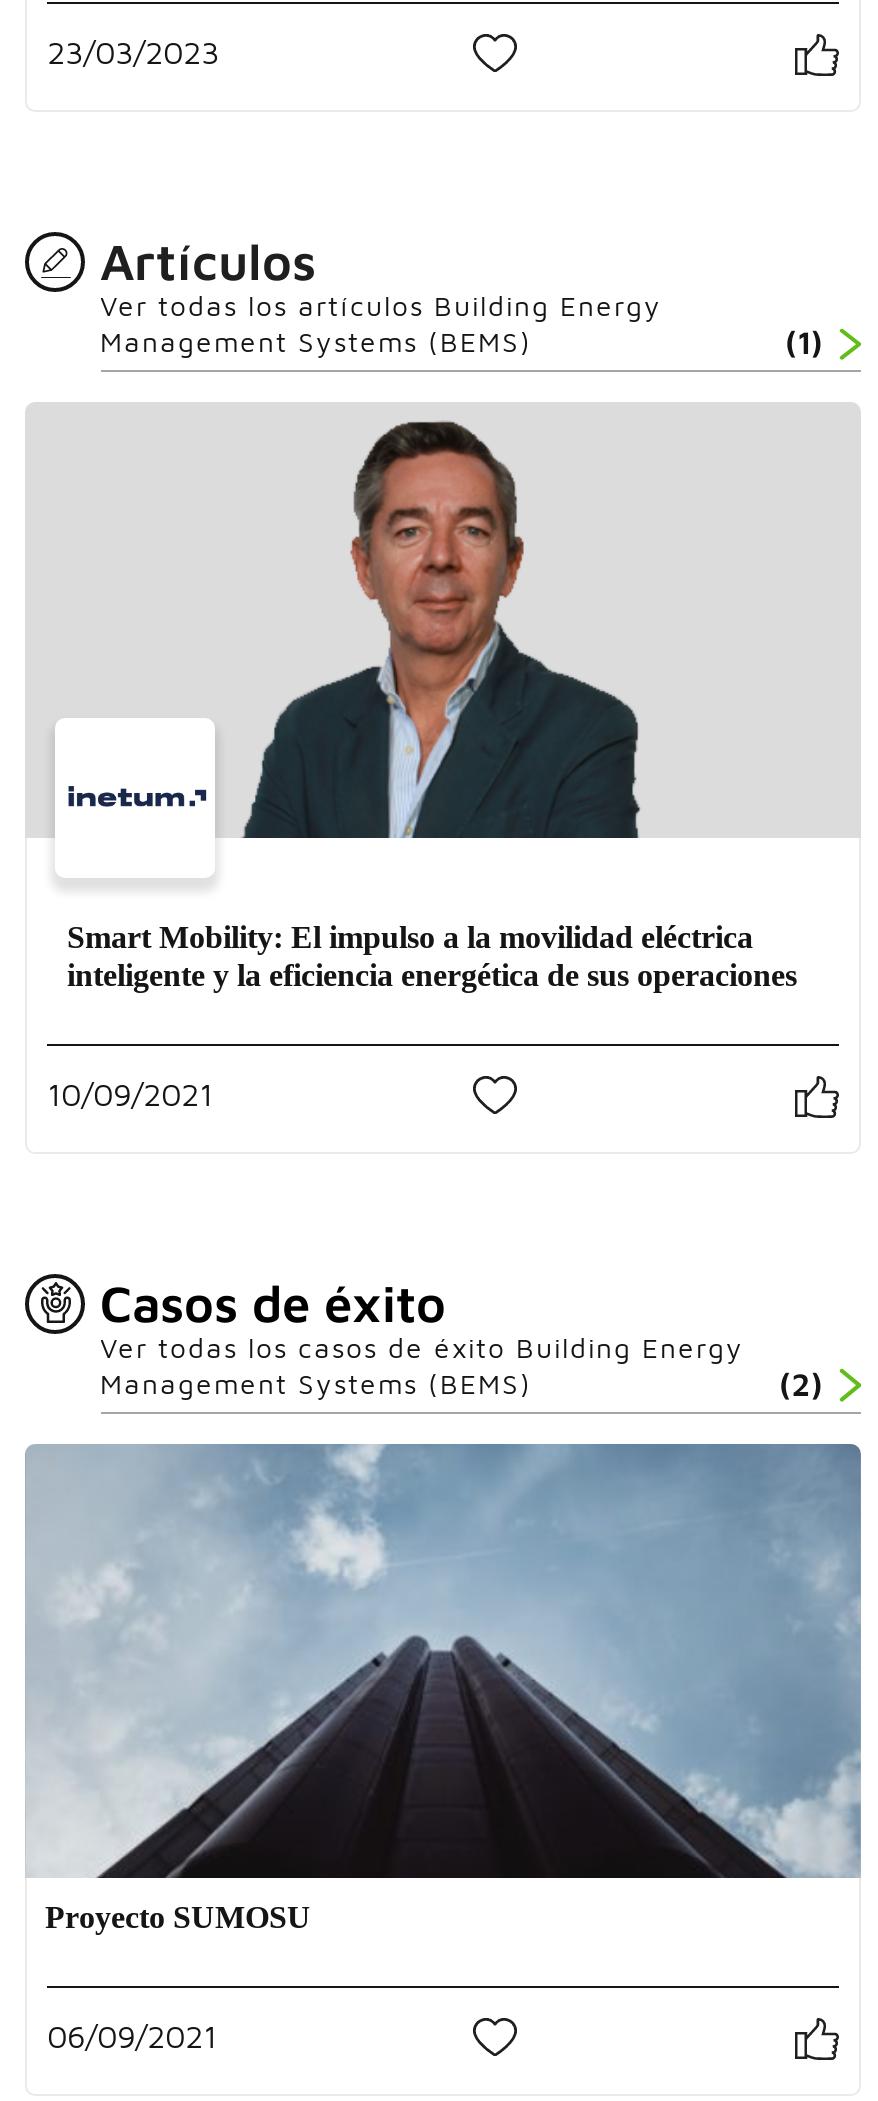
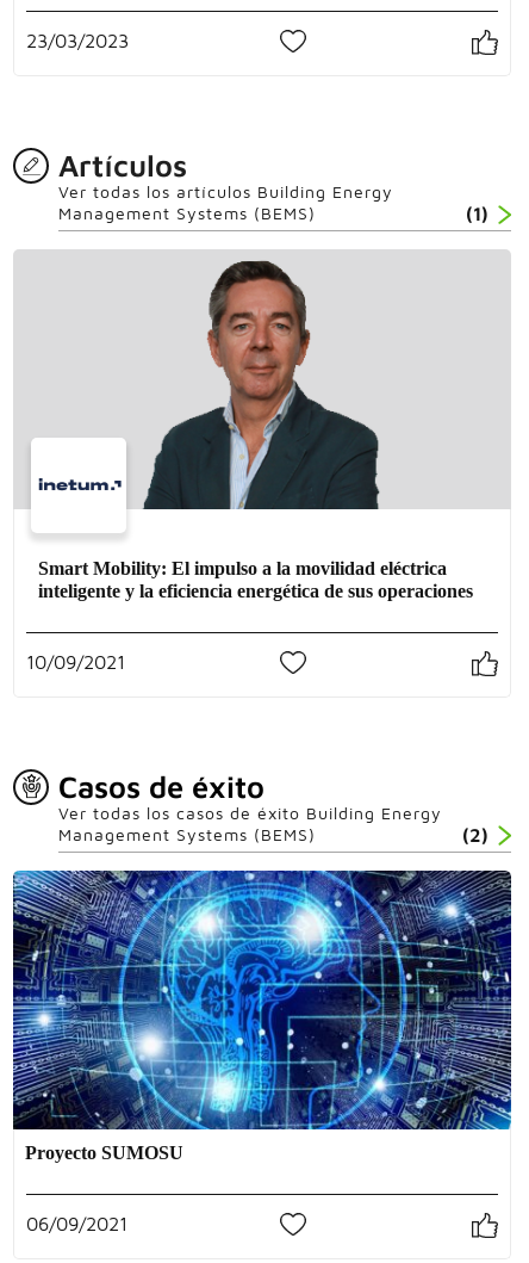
[25,1442,863,1880] [image] -> [12,869,512,1131] [image]

